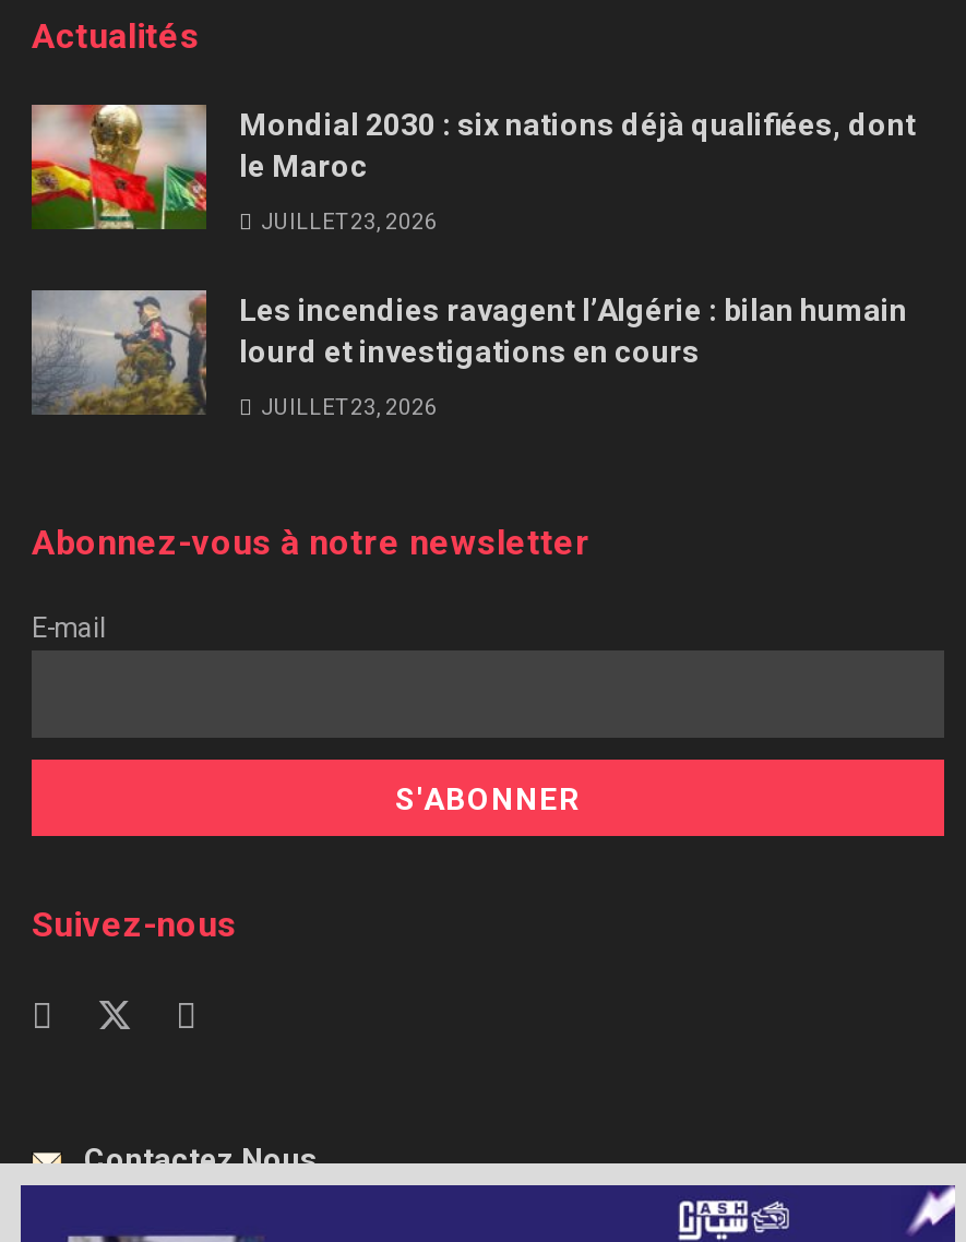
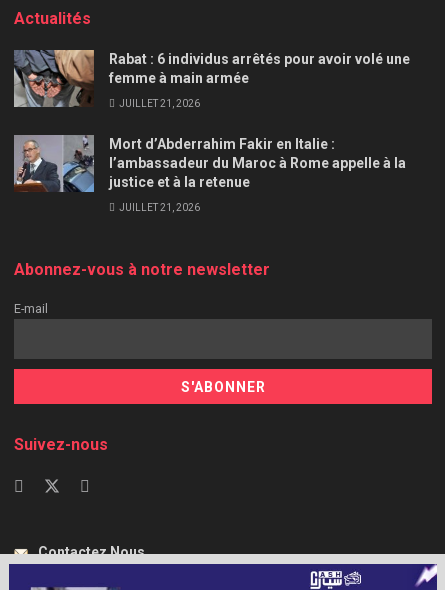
[29,103,916,229] [image] | Mondial 2030 : six nations déjà qualifiées, dont | le Maroc -> [13,50,410,108] [image] | Rabat : 6 individus arrêtés pour avoir volé une | femme à main armée
[257,209,438,233] JUILLET 23, 2026 -> [117,98,200,109] JUILLET 21, 2026
[32,292,907,415] [image] | Les incendies ravagent l’Algérie : bilan humain | lourd et investigations en cours -> [14,135,406,193] [image] | Mort d’Abderrahim Fakir en Italie : | l’ambassadeur du Maroc à Rome appelle à la | justice et à la retenue
[257,395,438,419] JUILLET 23, 2026 -> [117,202,200,213] JUILLET 21, 2026

